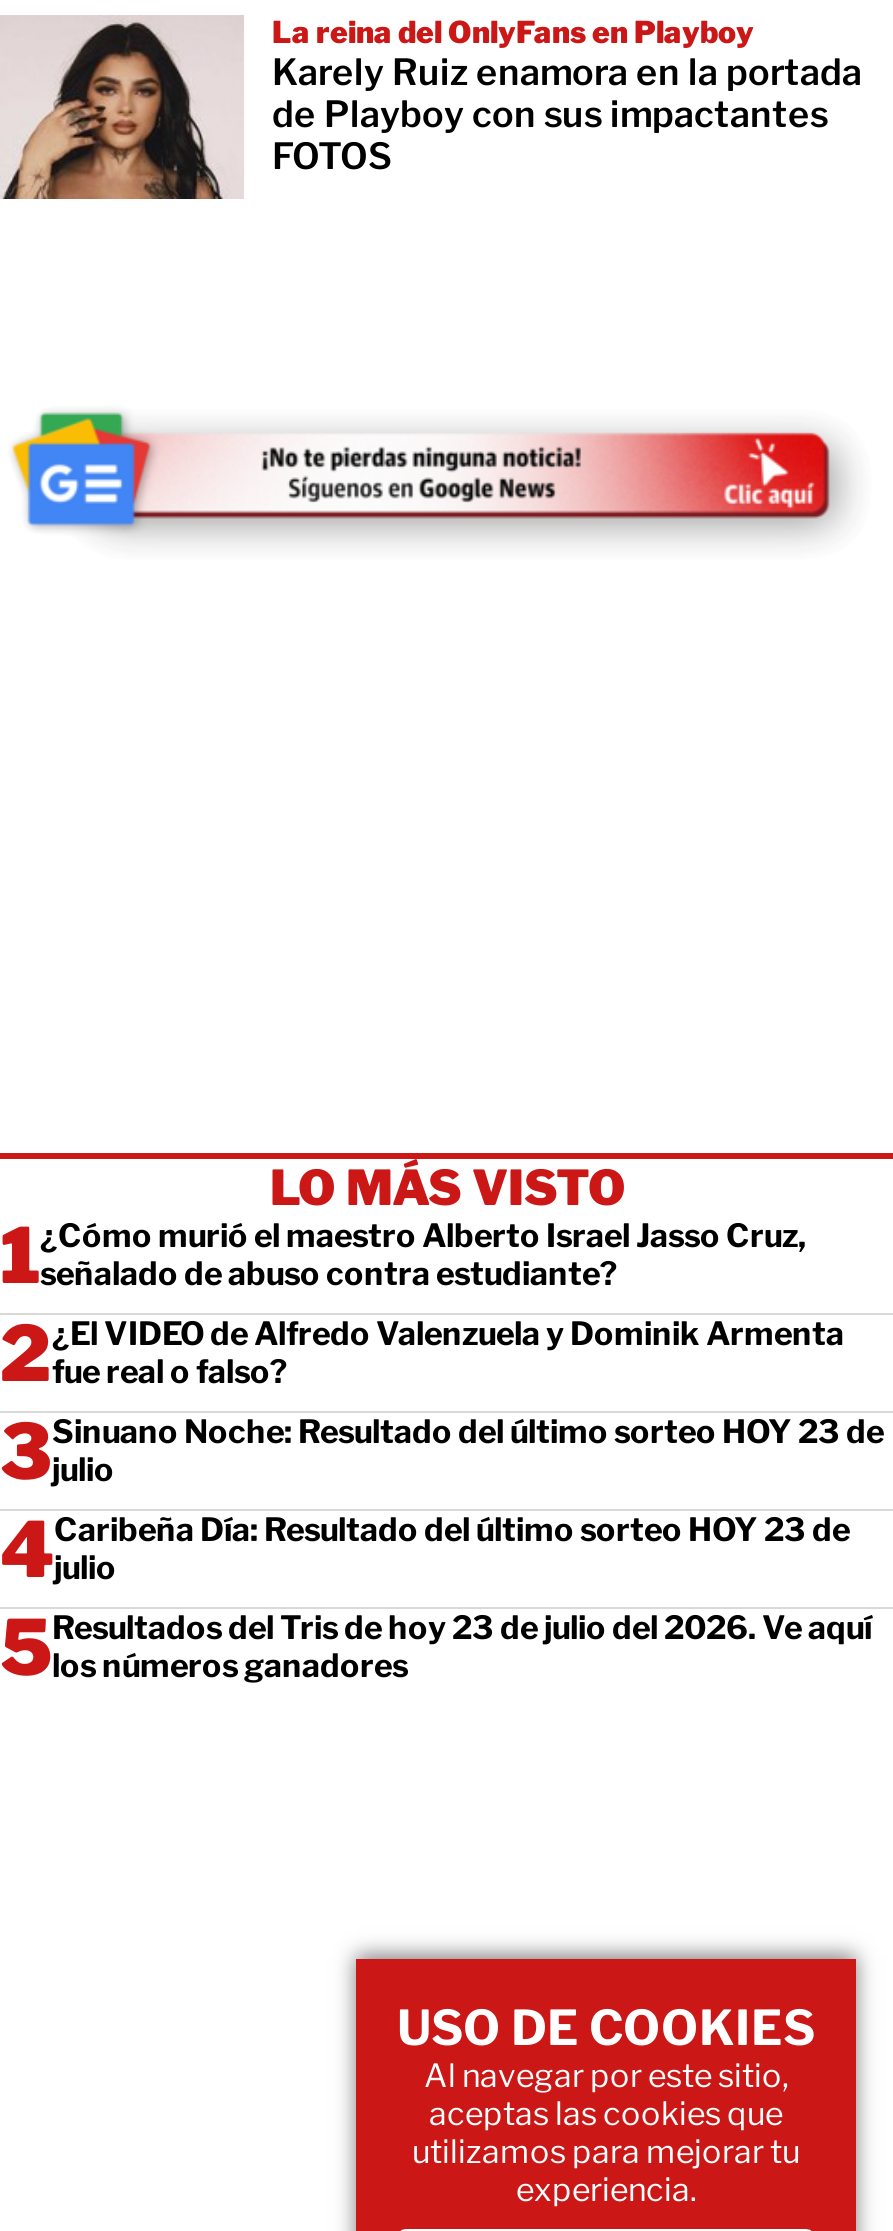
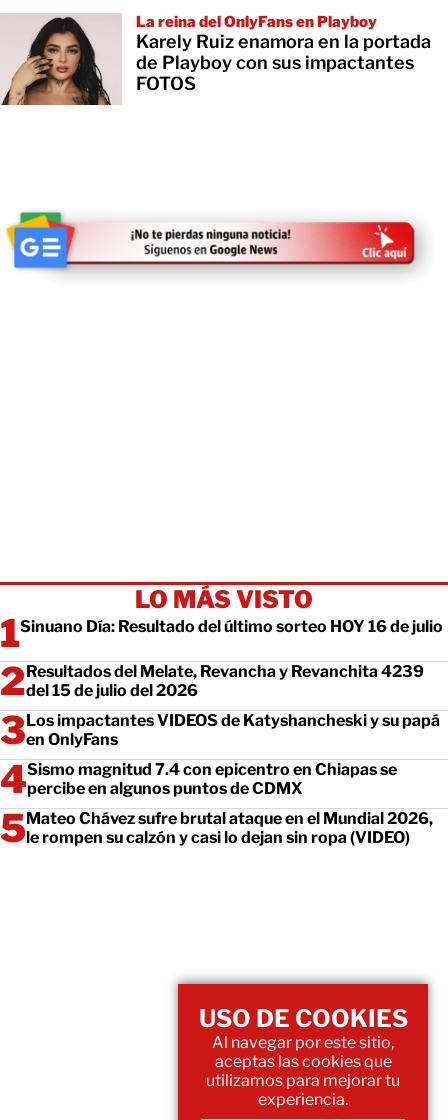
[40,1218,806,1294] ¿Cómo murió el maestro Alberto Israel Jasso Cruz, | señalado de abuso contra estudiante? -> [20,617,443,636] Sinuano Día: Resultado del último sorteo HOY 16 de julio
[52,1316,844,1392] ¿El VIDEO de Alfredo Valenzuela y Dominik Armenta | fue real o falso? -> [26,662,424,700] Resultados del Melate, Revancha y Revanchita 4239 | del 15 de julio del 2026
[52,1414,884,1490] Sinuano Noche: Resultado del último sorteo HOY 23 de | julio -> [26,711,440,749] Los impactantes VIDEOS de Katyshancheski y su papá | en OnlyFans
[54,1512,850,1588] Caribeña Día: Resultado del último sorteo HOY 23 de | julio -> [27,760,397,798] Sismo magnitud 7.4 con epicentro en Chiapas se | percibe en algunos puntos de CDMX
[52,1610,872,1686] Resultados del Tris de hoy 23 de julio del 2026. Ve aquí | los números ganadores -> [26,809,433,847] Mateo Chávez sufre brutal ataque en el Mundial 2026, | le rompen su calzón y casi lo dejan sin ropa (VIDEO)

